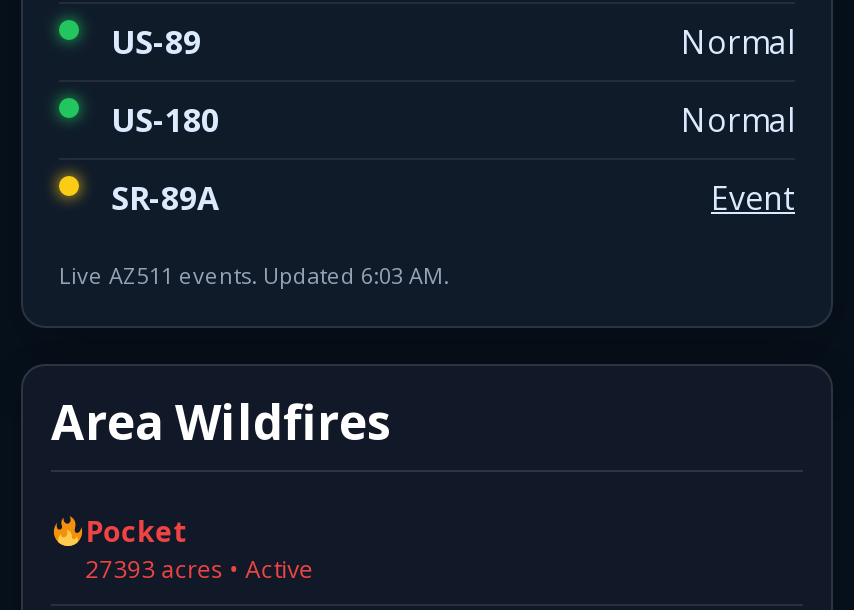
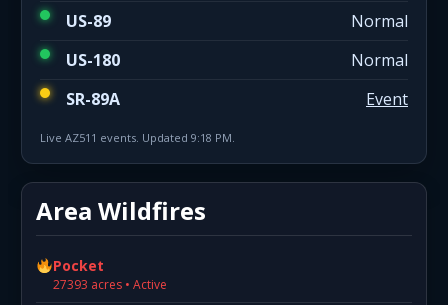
[59,260,449,290] Live AZ511 events. Updated 6:03 AM. -> [40,130,235,145] Live AZ511 events. Updated 9:18 PM.

